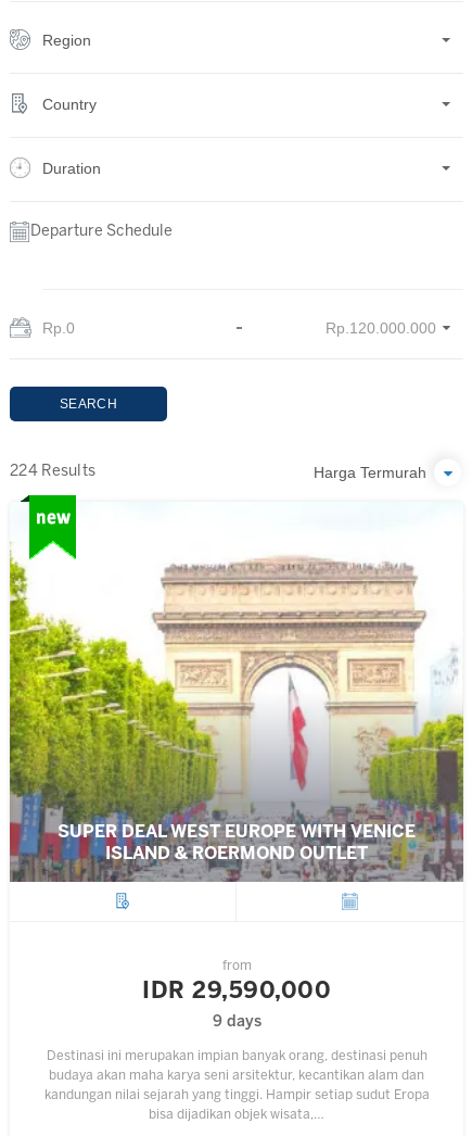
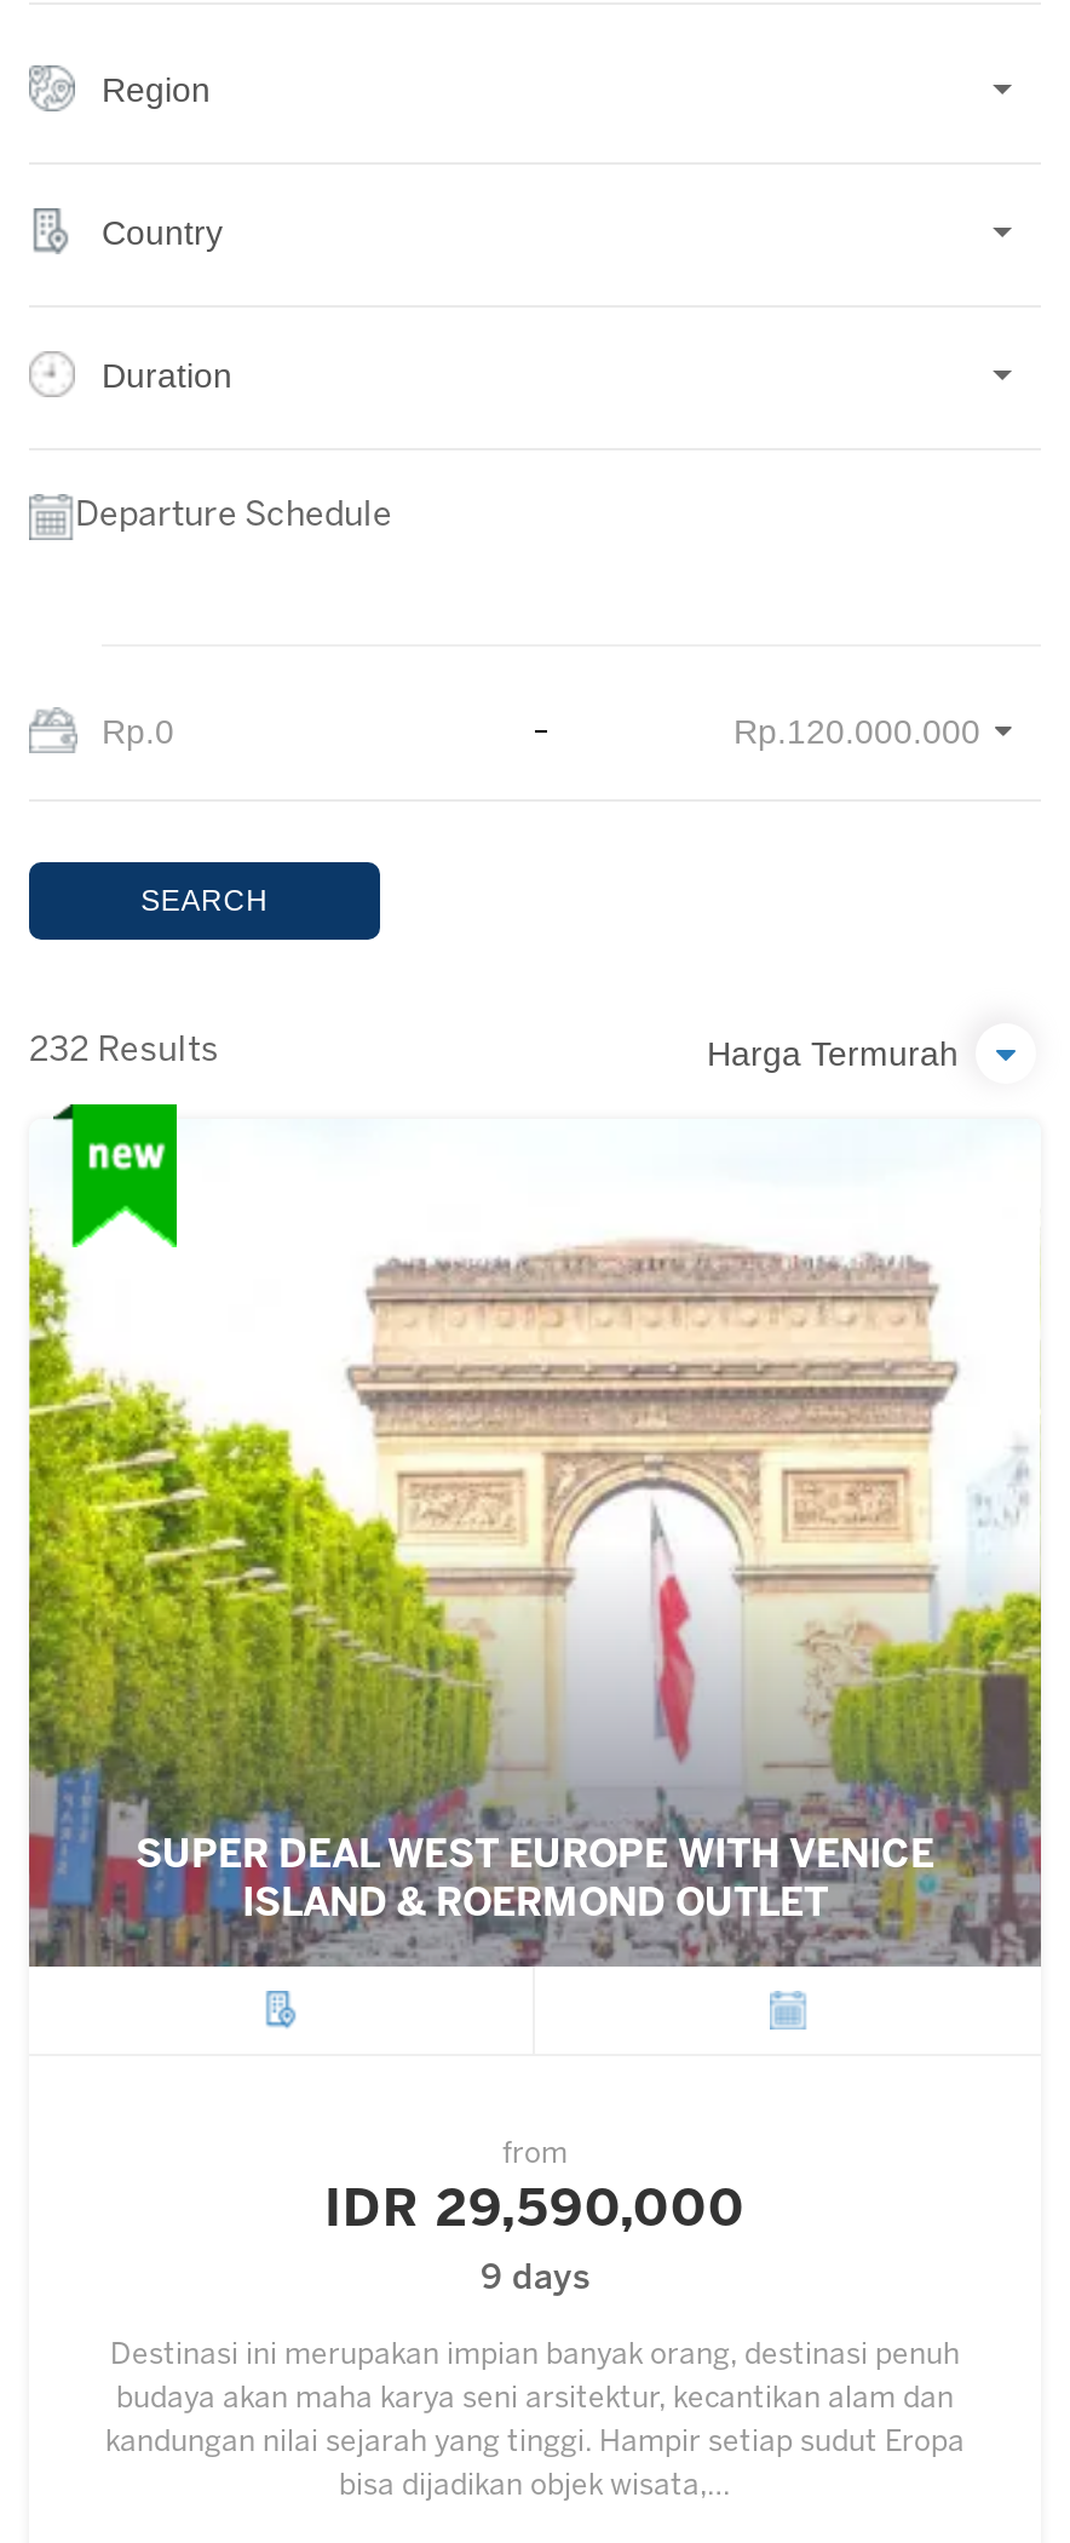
[10,465,96,479] 224 Results -> [29,1037,219,1068] 232 Results

